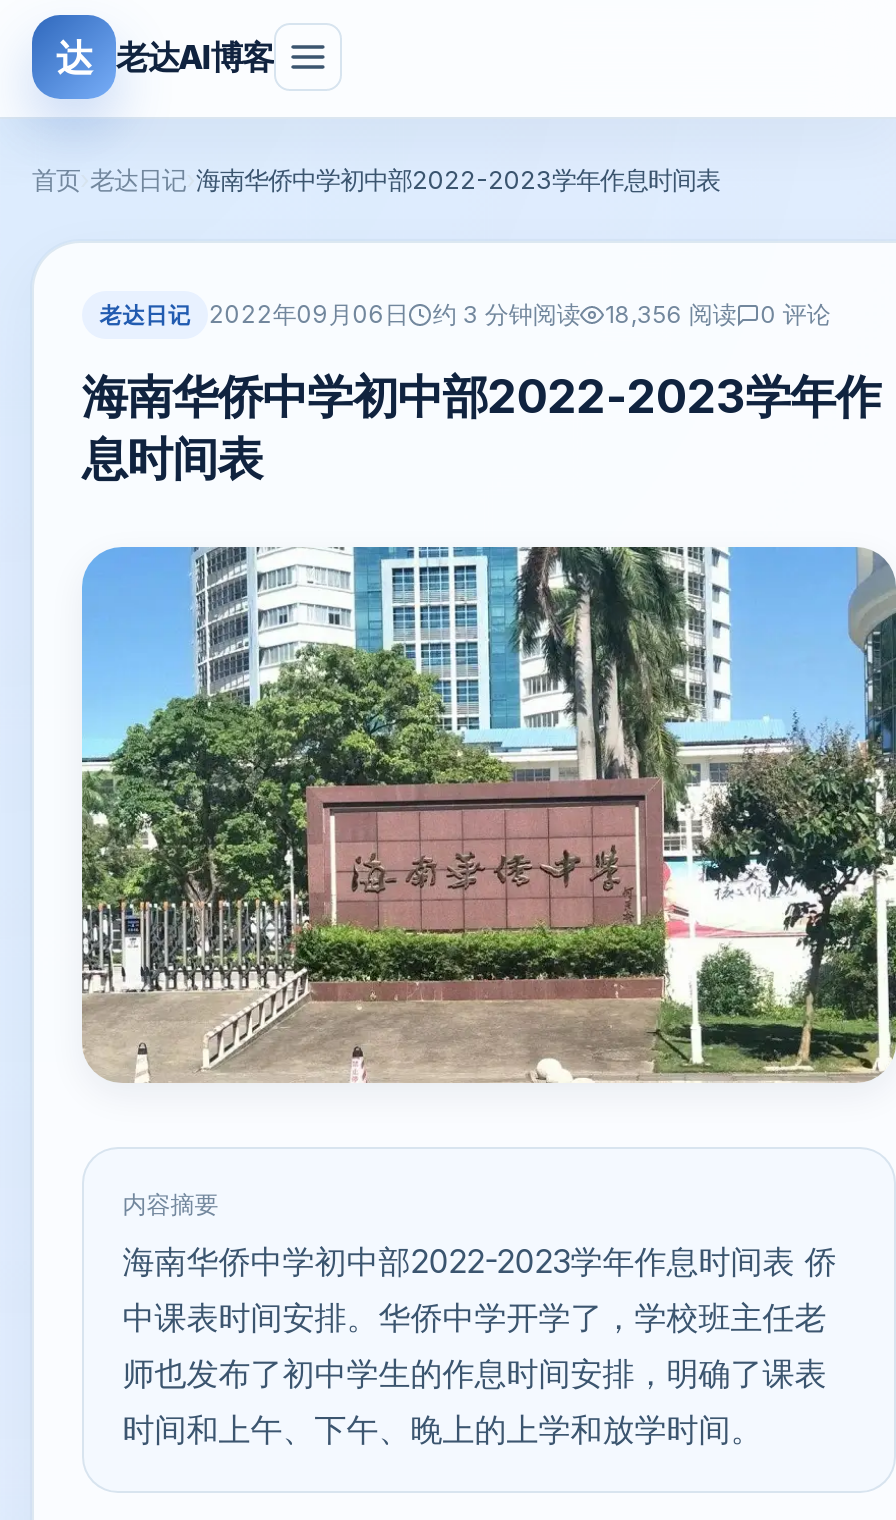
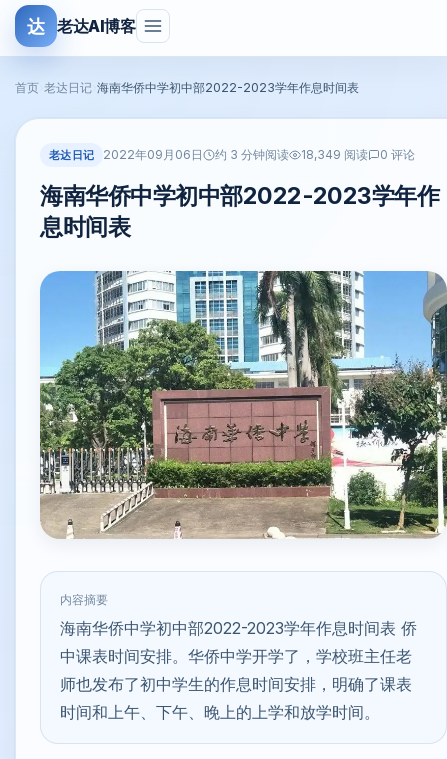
[605,301,737,329] 18,356 阅读 -> [301,148,368,162] 18,349 阅读

